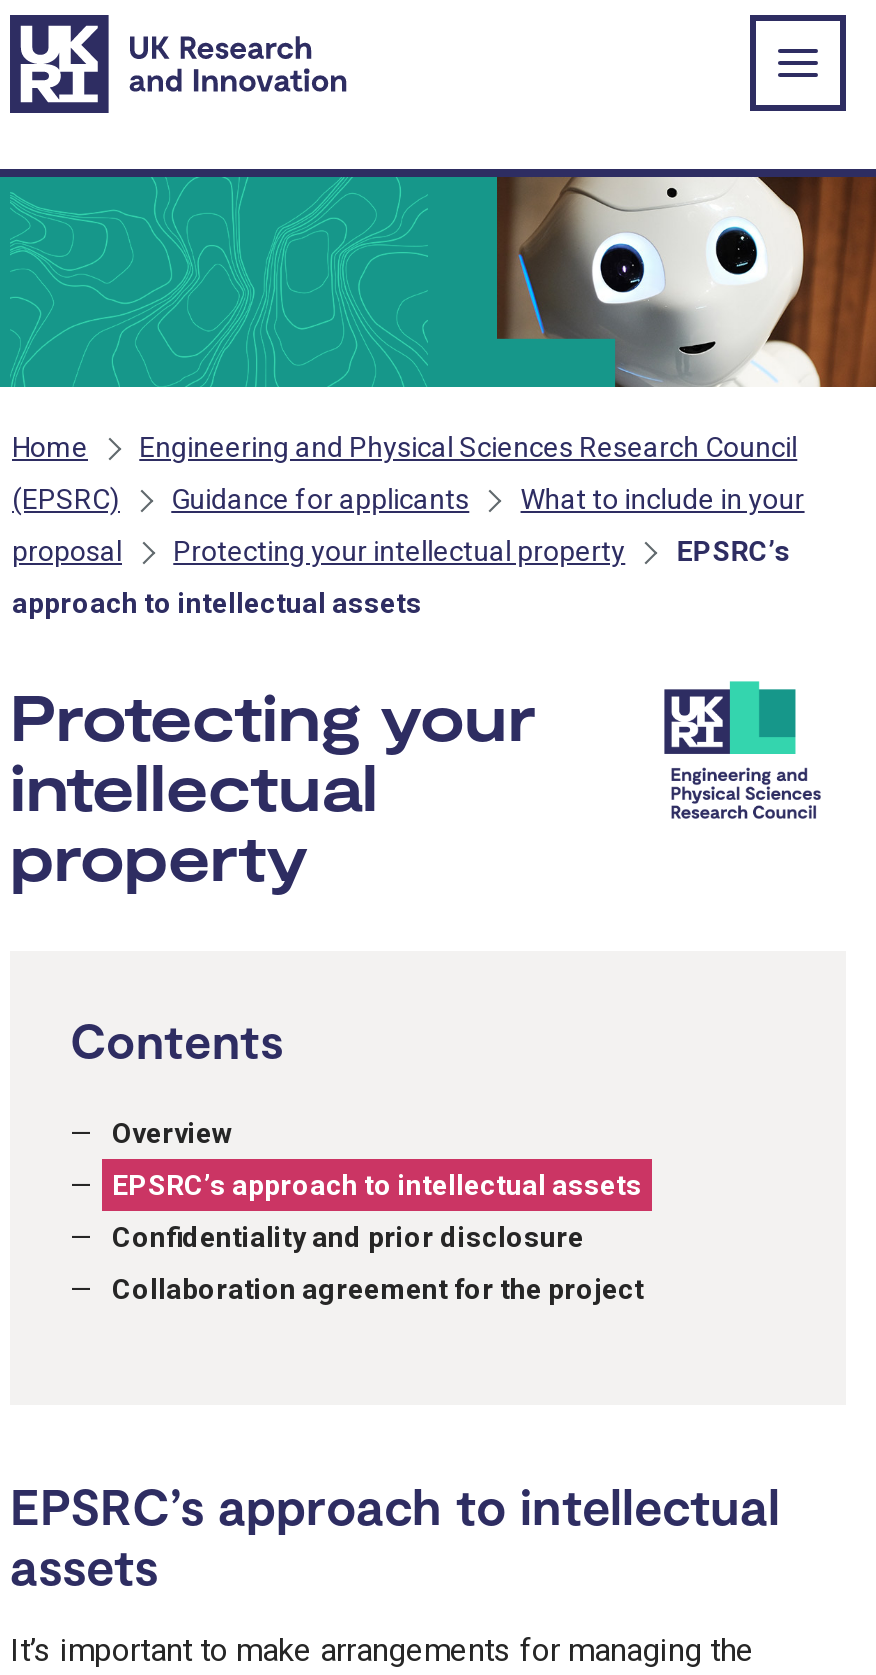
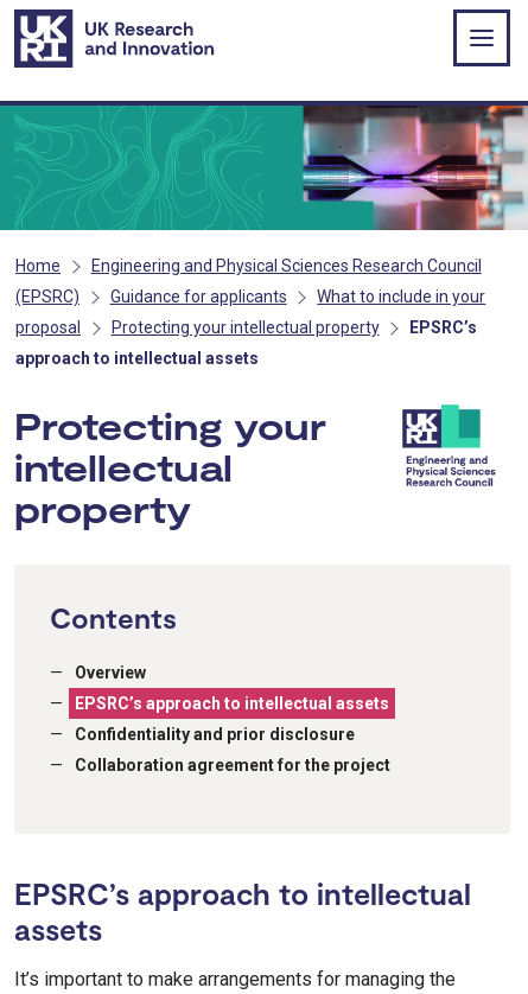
[496,175,870,389] [image] -> [303,104,524,231] [image]

